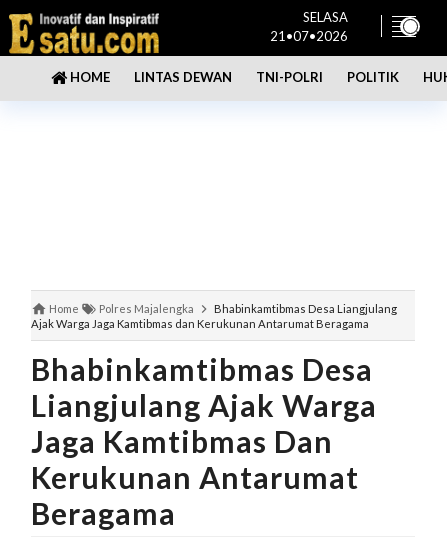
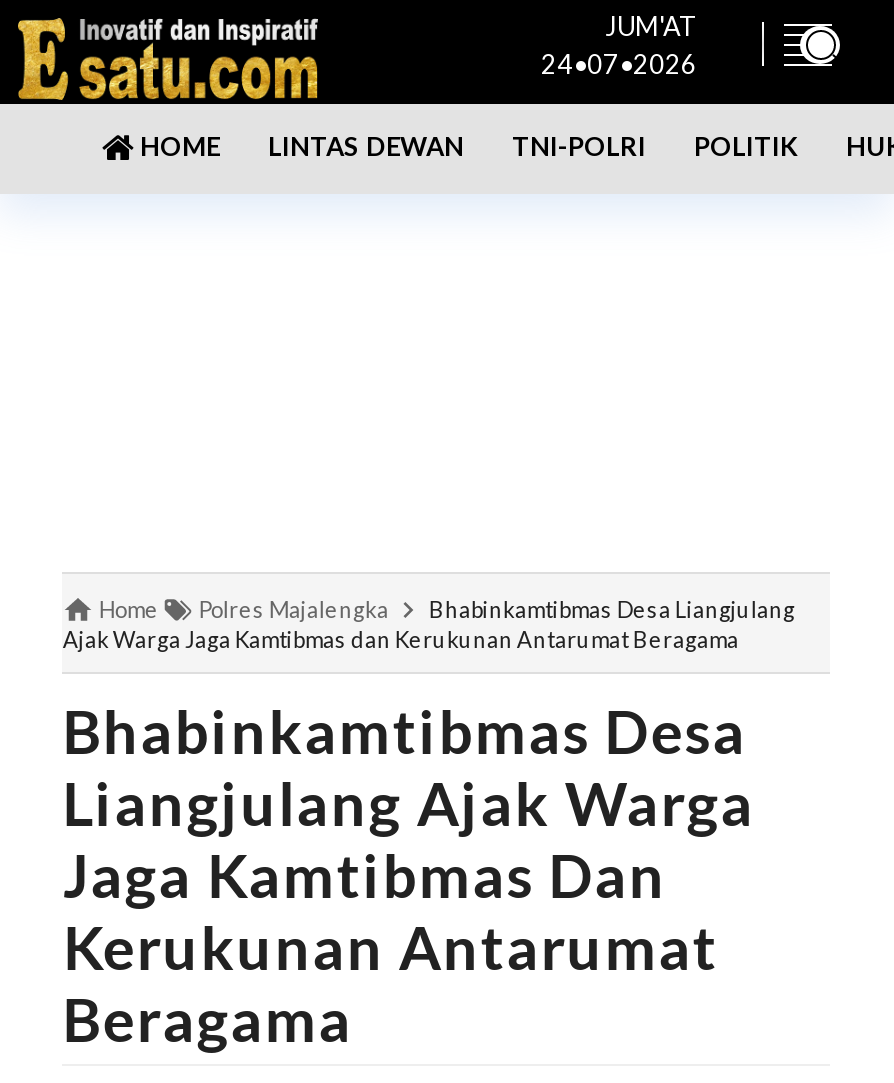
[270,9,348,44] SELASA | 21•07•2026 -> [541,10,697,80] JUM'AT | 24•07•2026

